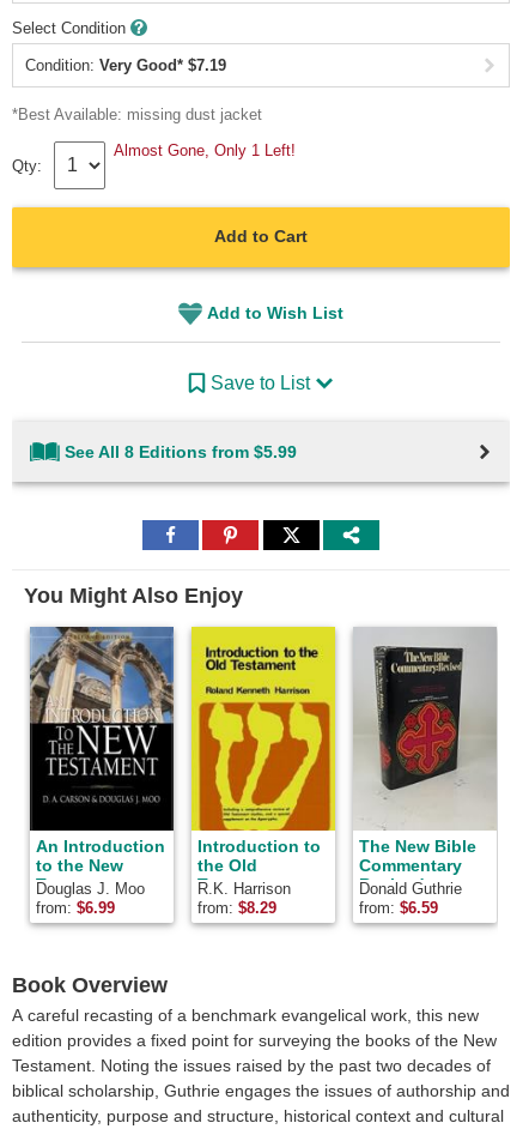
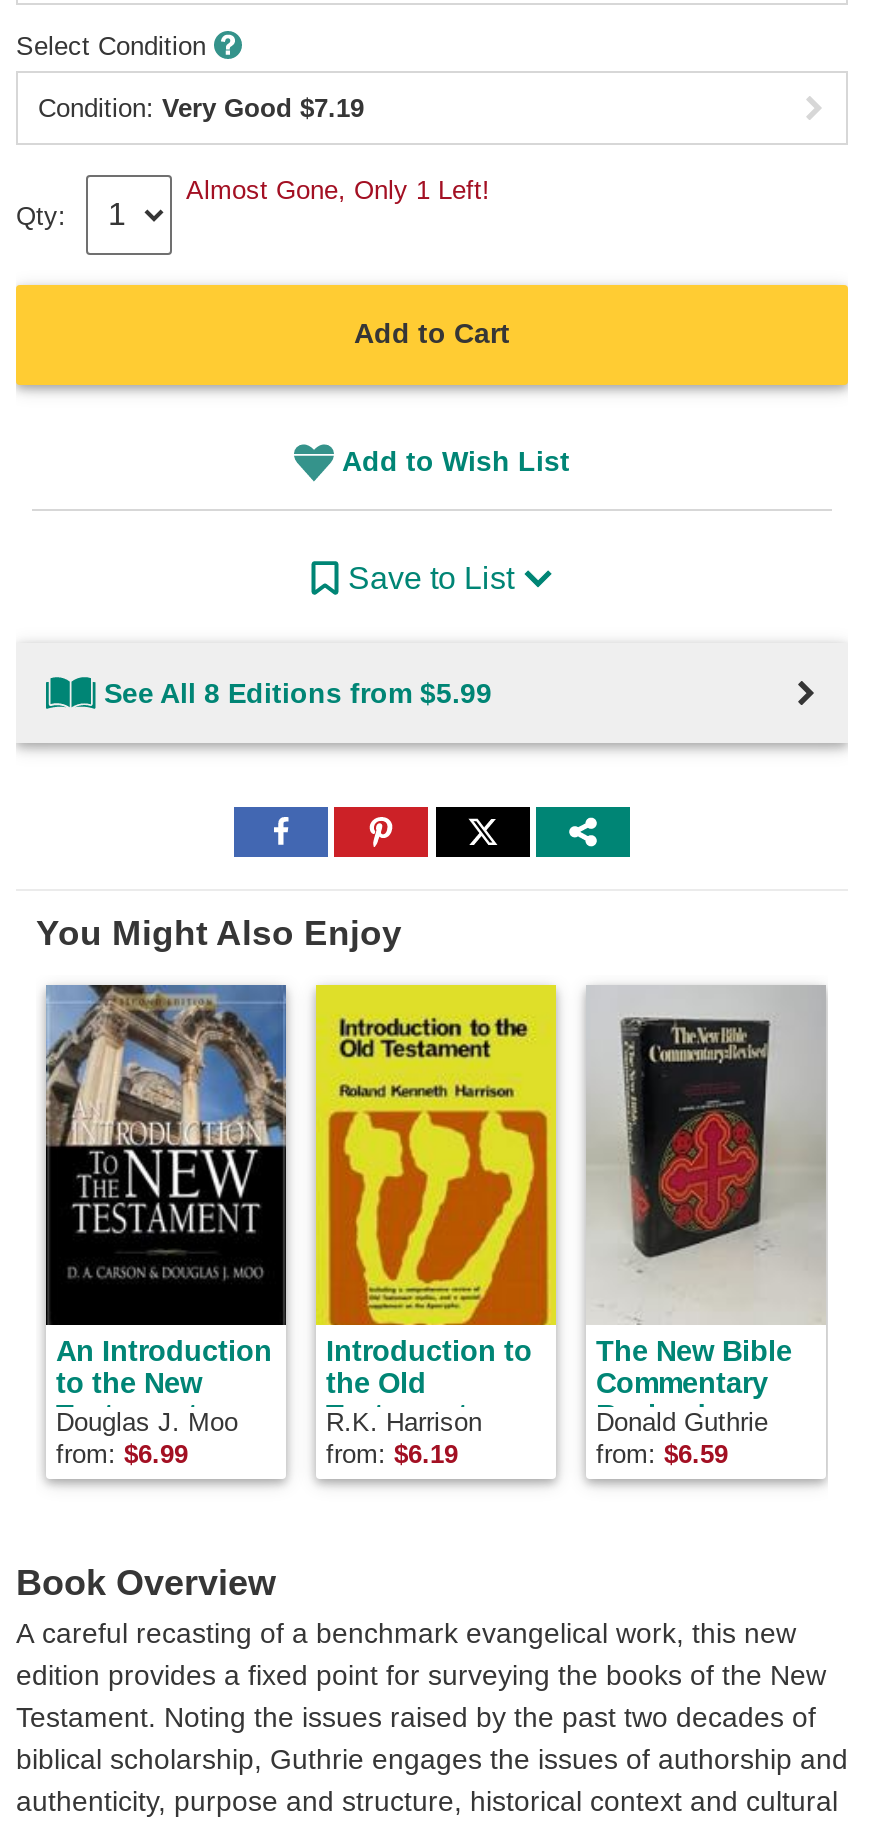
[12,57,262,124] Condition: Very Good* $7.19 | *Best Available: missing dust jacket -> [38,94,364,124] Condition: Very Good $7.19
[197,899,276,917] from: $8.29 -> [326,1440,458,1470] from: $6.19

